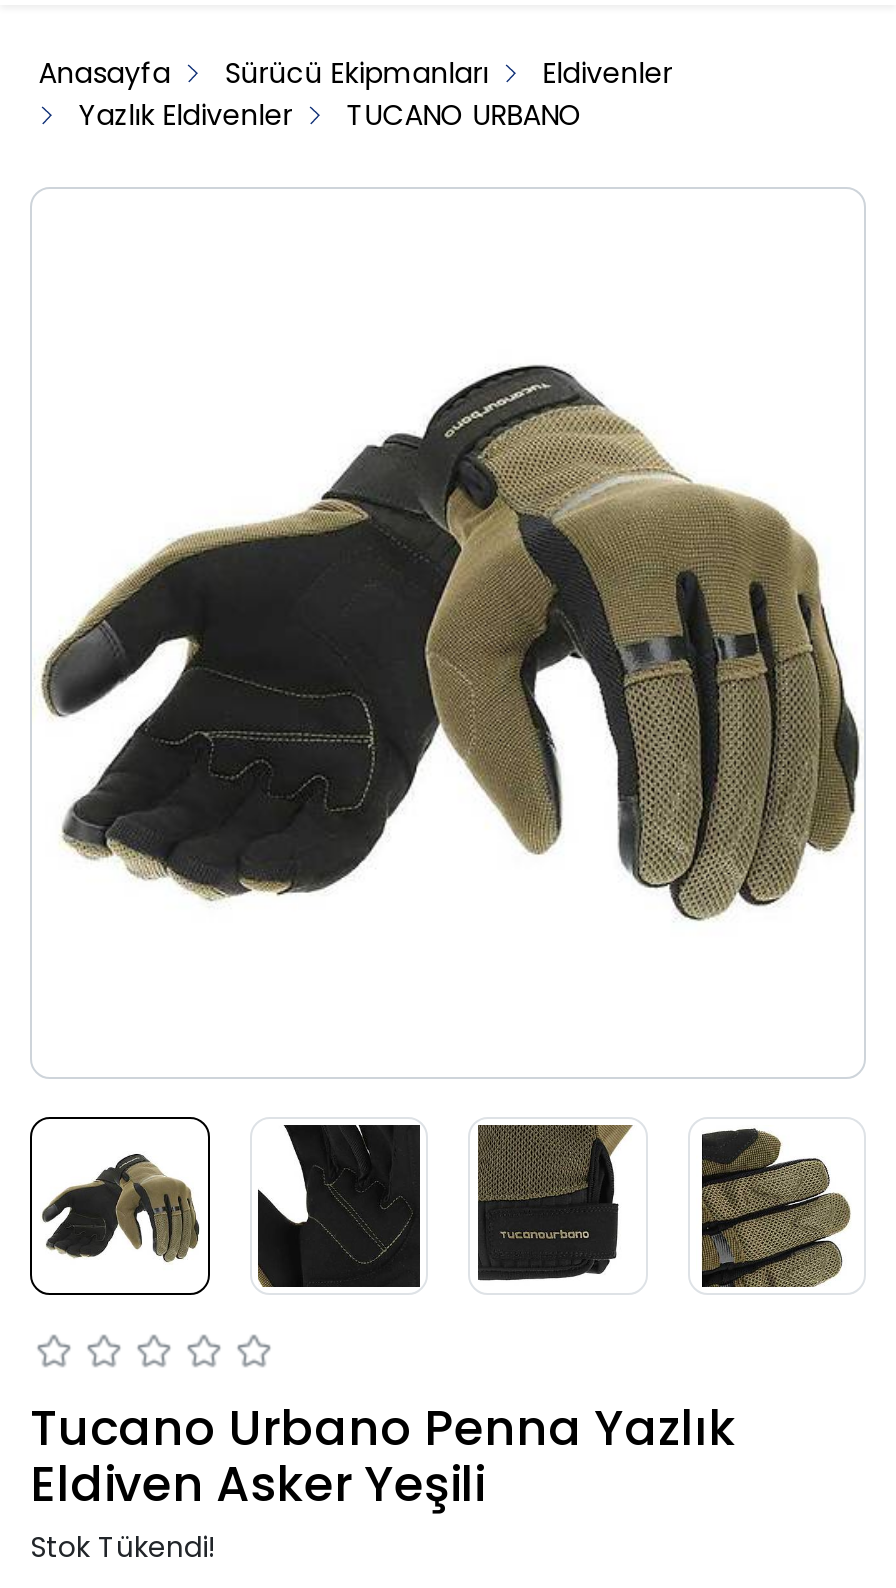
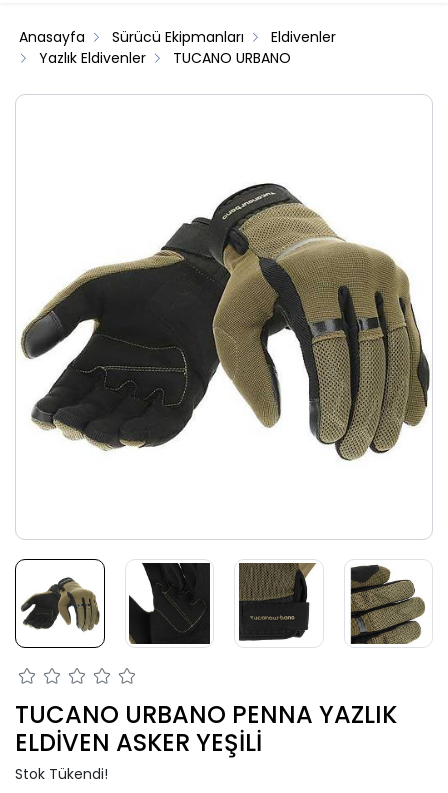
[30,1395,736,1517] Tucano Urbano Penna Yazlık | Eldiven Asker Yeşili -> [15,698,397,759] TUCANO URBANO PENNA YAZLIK | ELDİVEN ASKER YEŞİLİ

